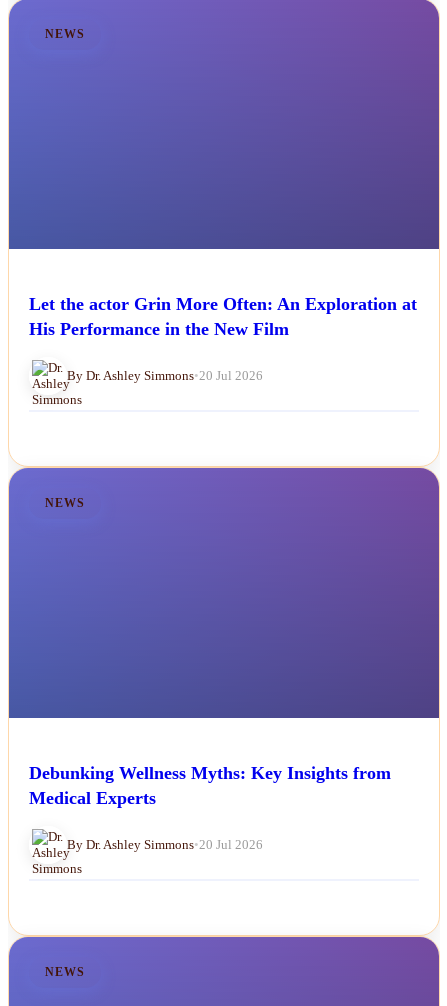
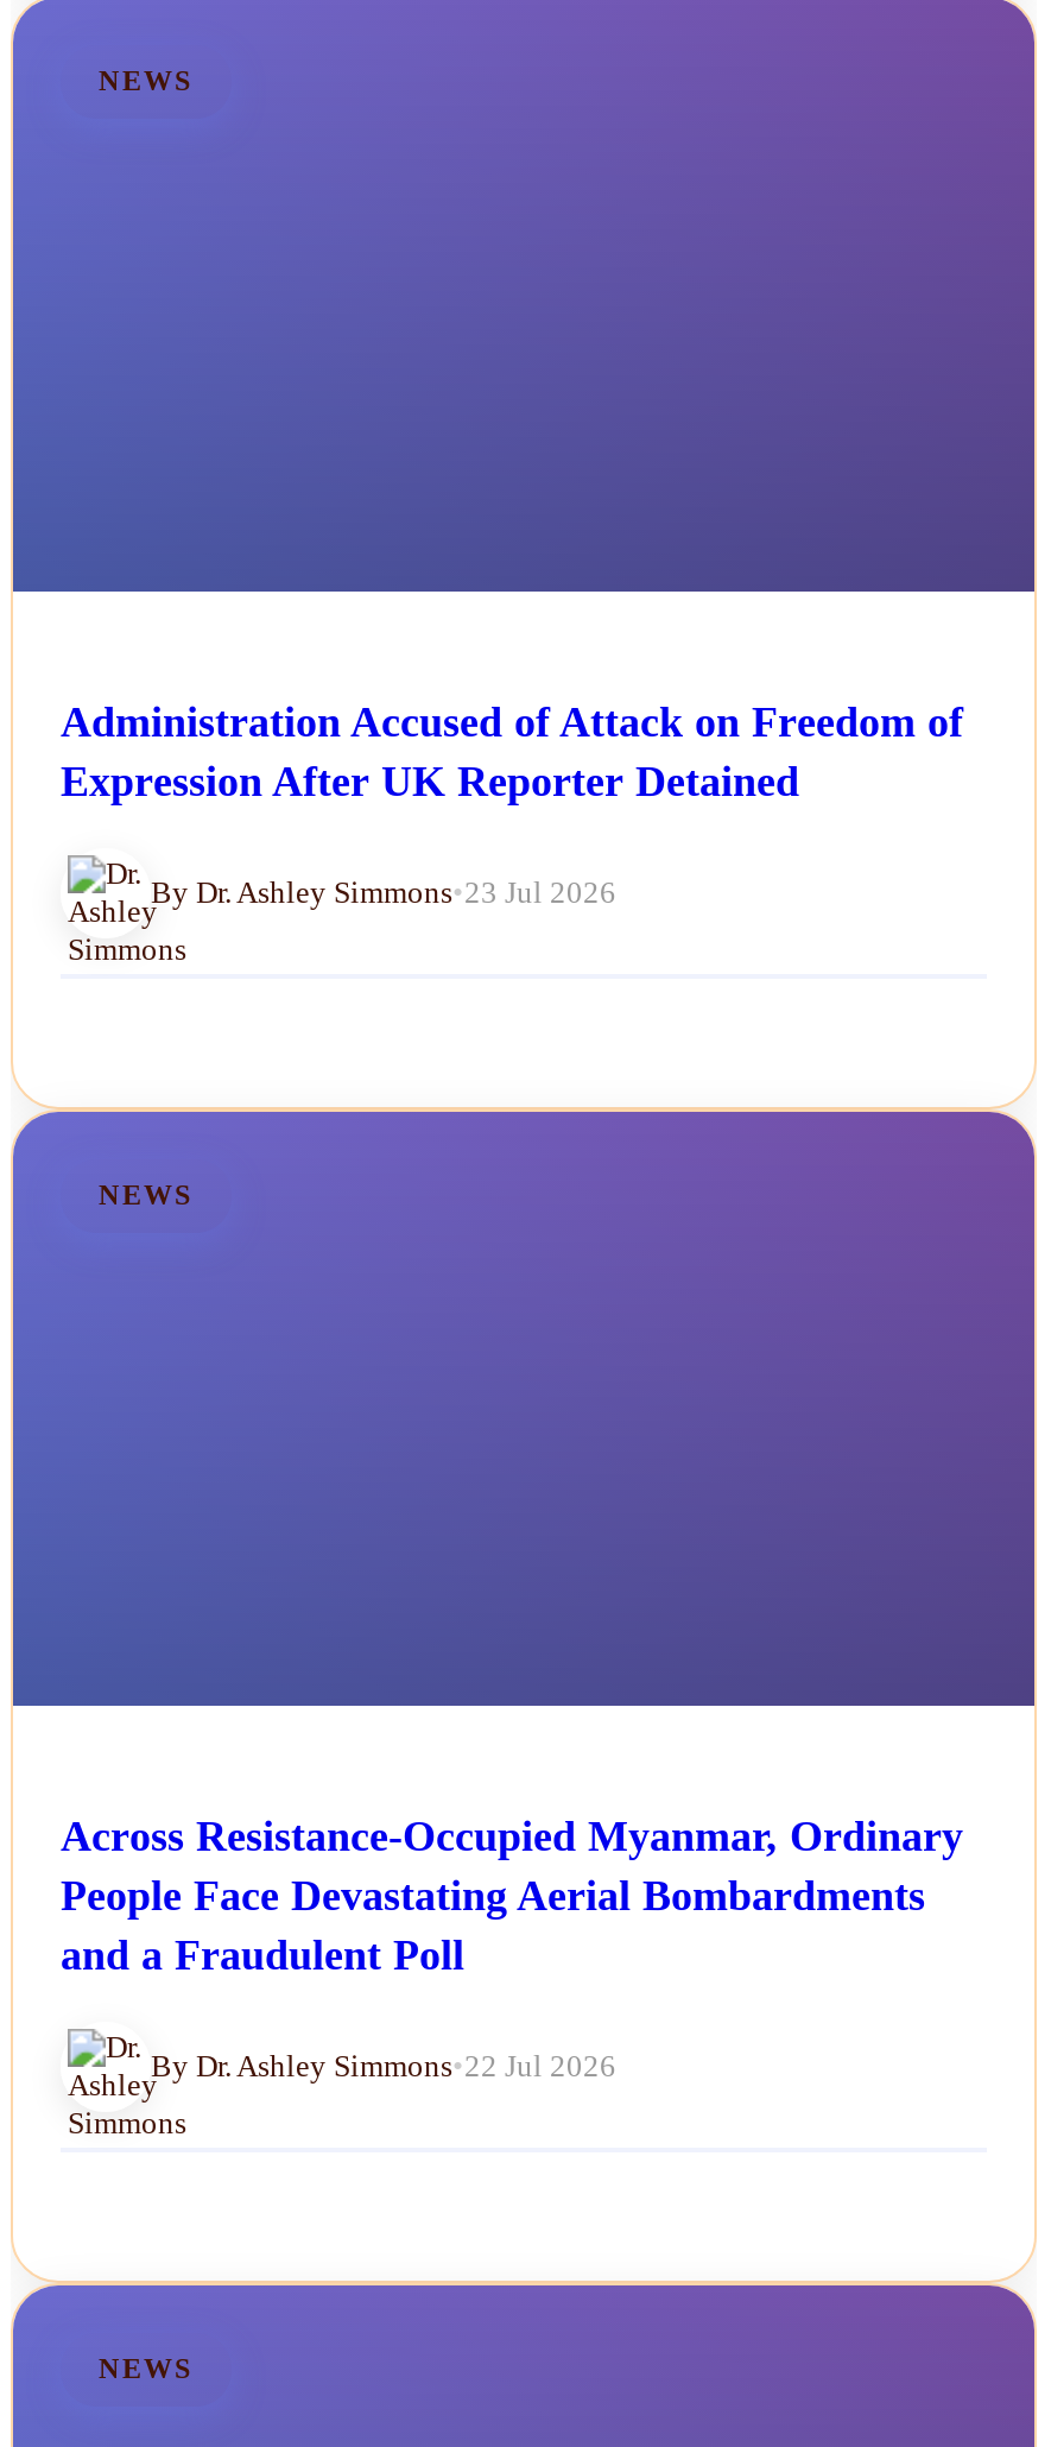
[29,294,417,339] Let the actor Grin More Often: An Exploration at | His Performance in the New Film -> [61,699,963,806] Administration Accused of Attack on Freedom of | Expression After UK Reporter Detained
[67,368,263,383] By Dr. Ashley Simmons • 20 Jul 2026 -> [151,875,616,910] By Dr. Ashley Simmons • 23 Jul 2026
[29,763,391,808] Debunking Wellness Myths: Key Insights from | Medical Experts -> [61,1813,963,1979] Across Resistance-Occupied Myanmar, Ordinary | People Face Devastating Aerial Bombardments | and a Fraudulent Poll
[67,837,263,852] By Dr. Ashley Simmons • 20 Jul 2026 -> [151,2048,616,2084] By Dr. Ashley Simmons • 22 Jul 2026

